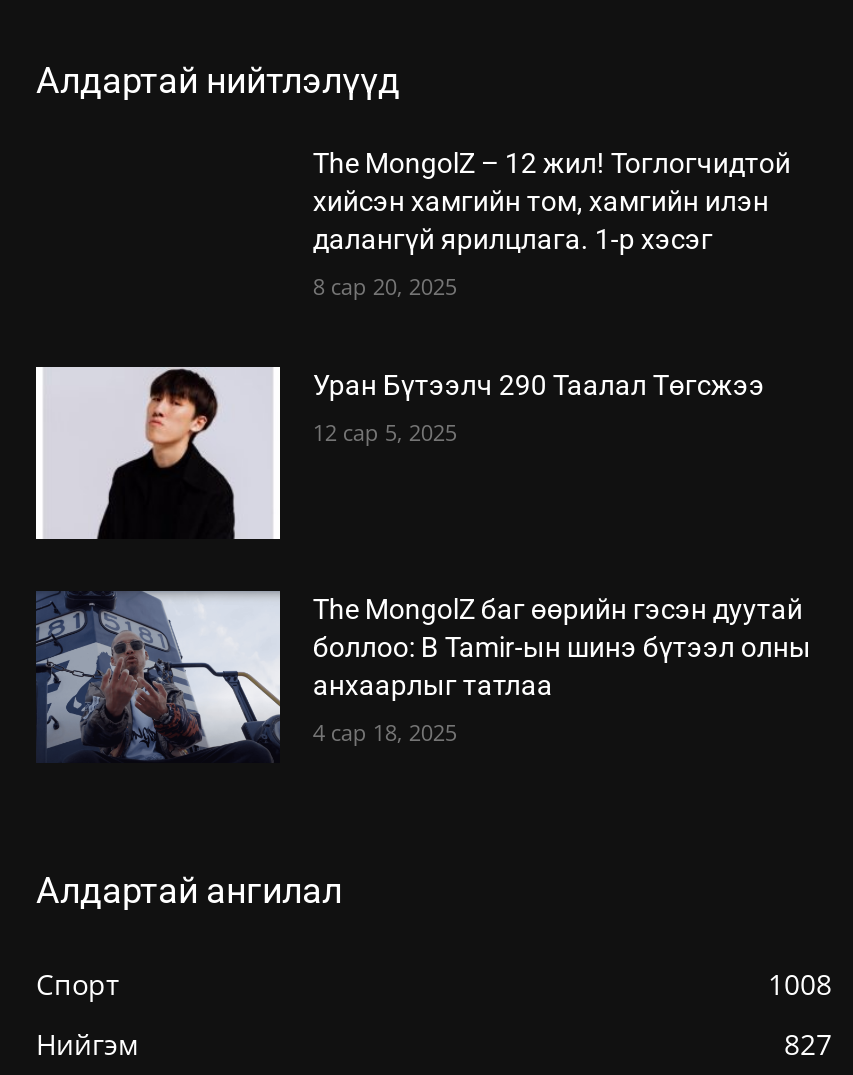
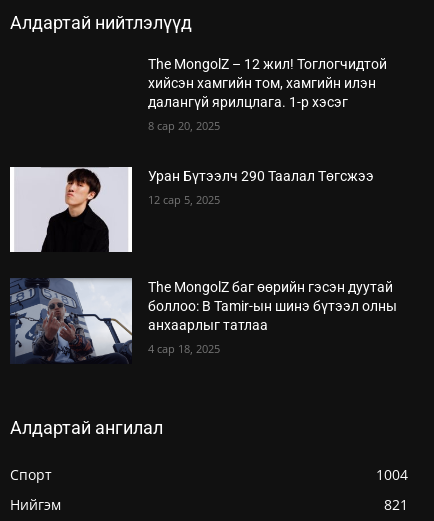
[768,965,832,1003] 1008 -> [376,465,408,484] 1004
[784,1025,832,1063] 827 -> [384,495,408,514] 821

